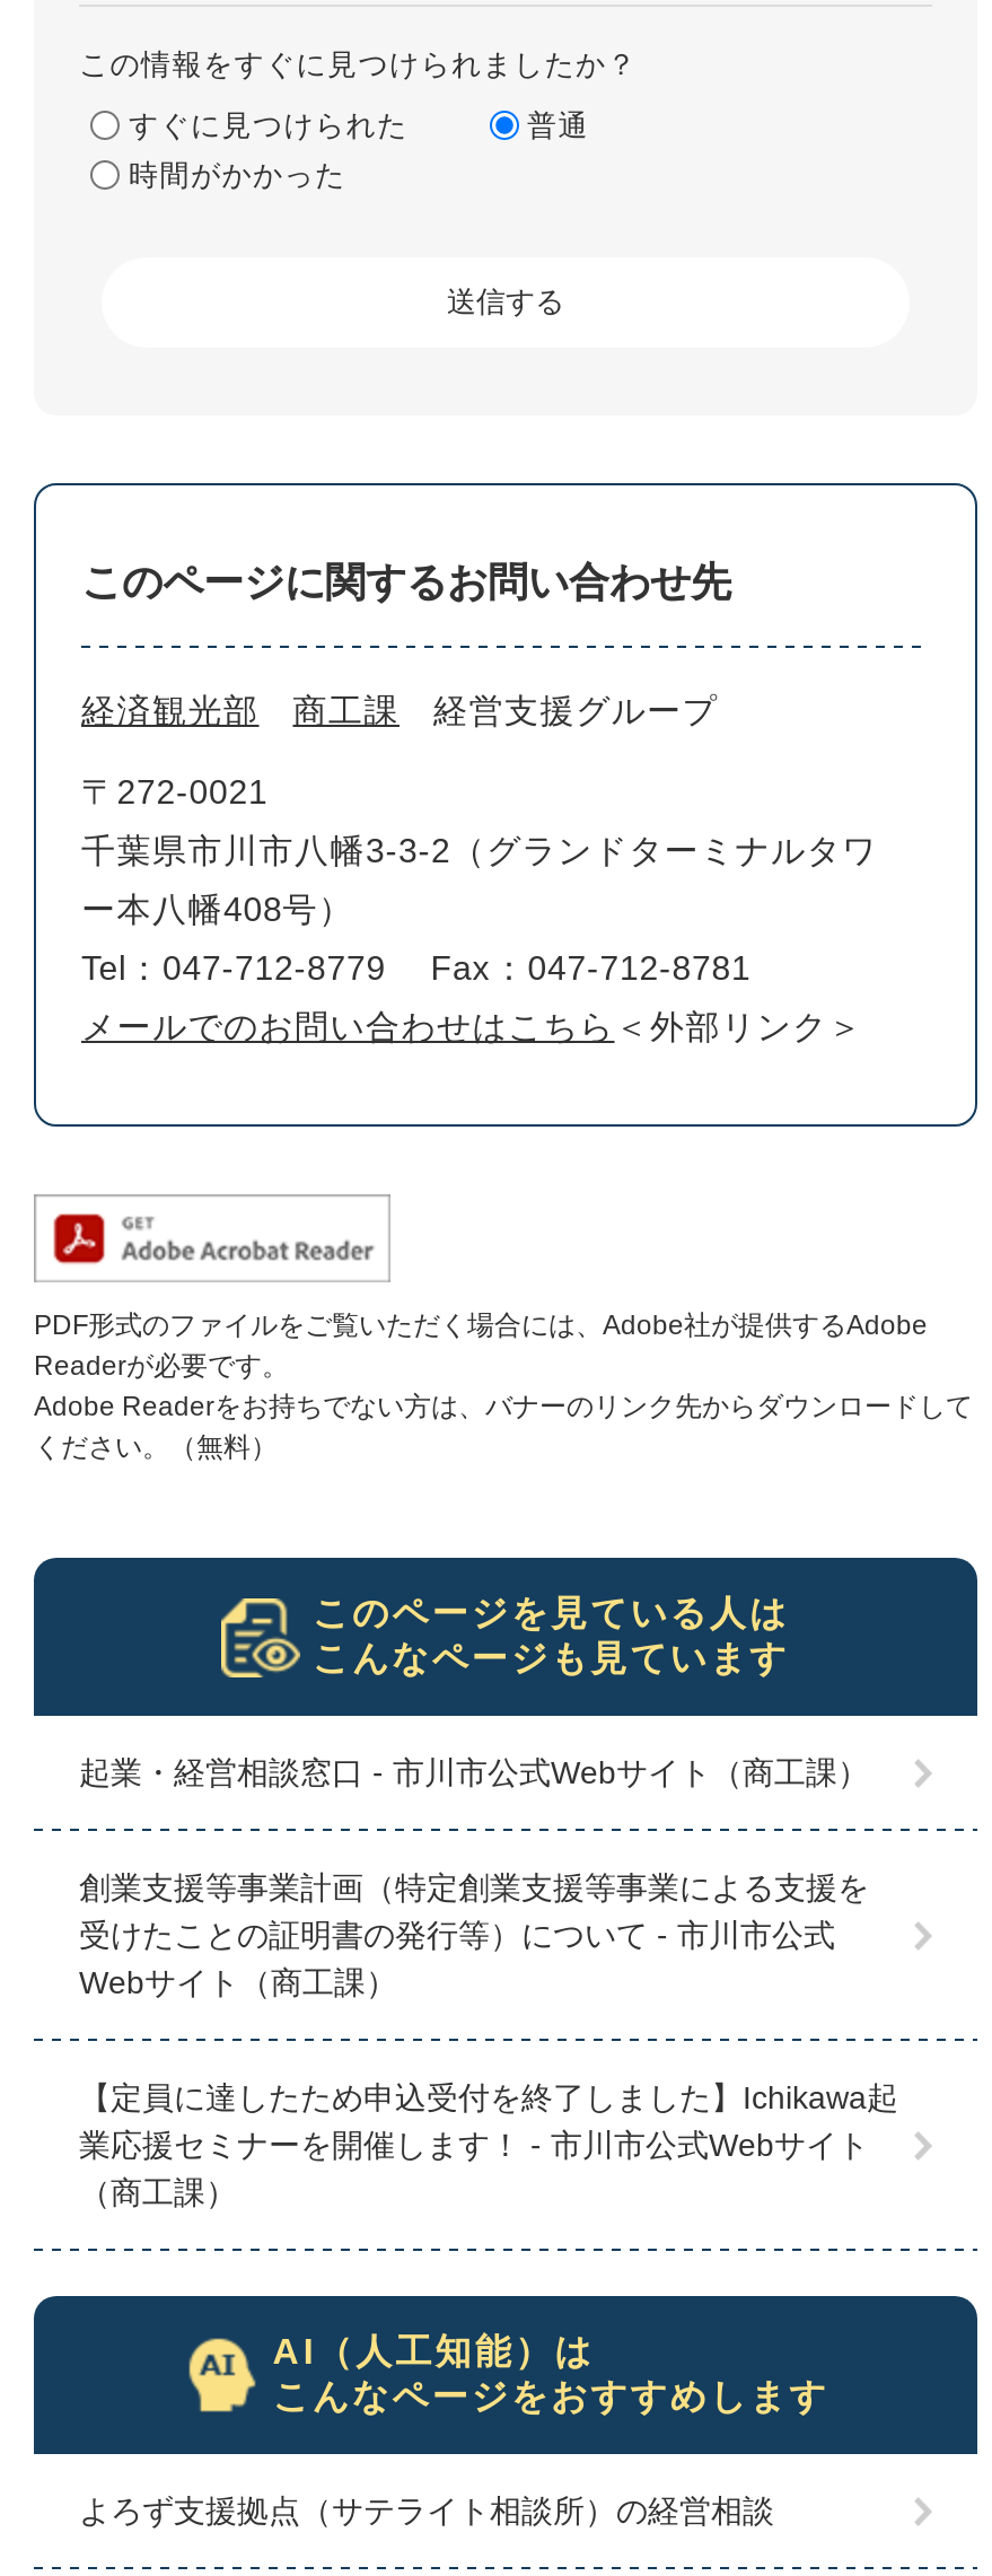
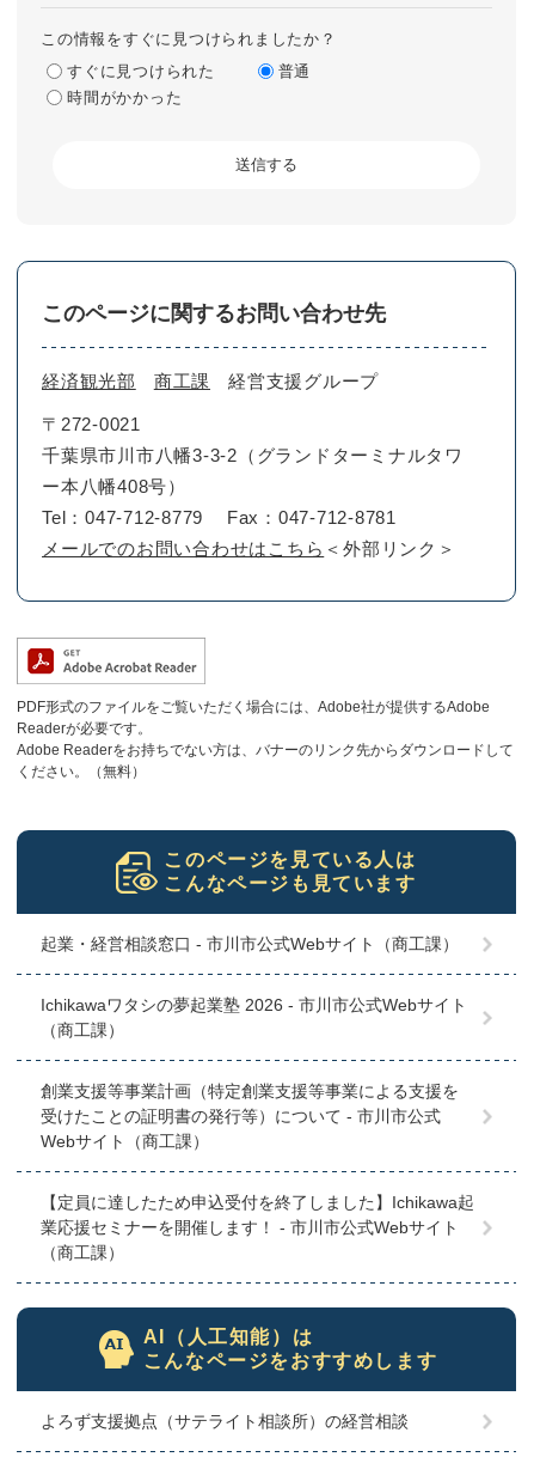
none -> [41,995,467,1040] Ichikawaワタシの夢起業塾 2026 - 市川市公式Webサイト | （商工課）

